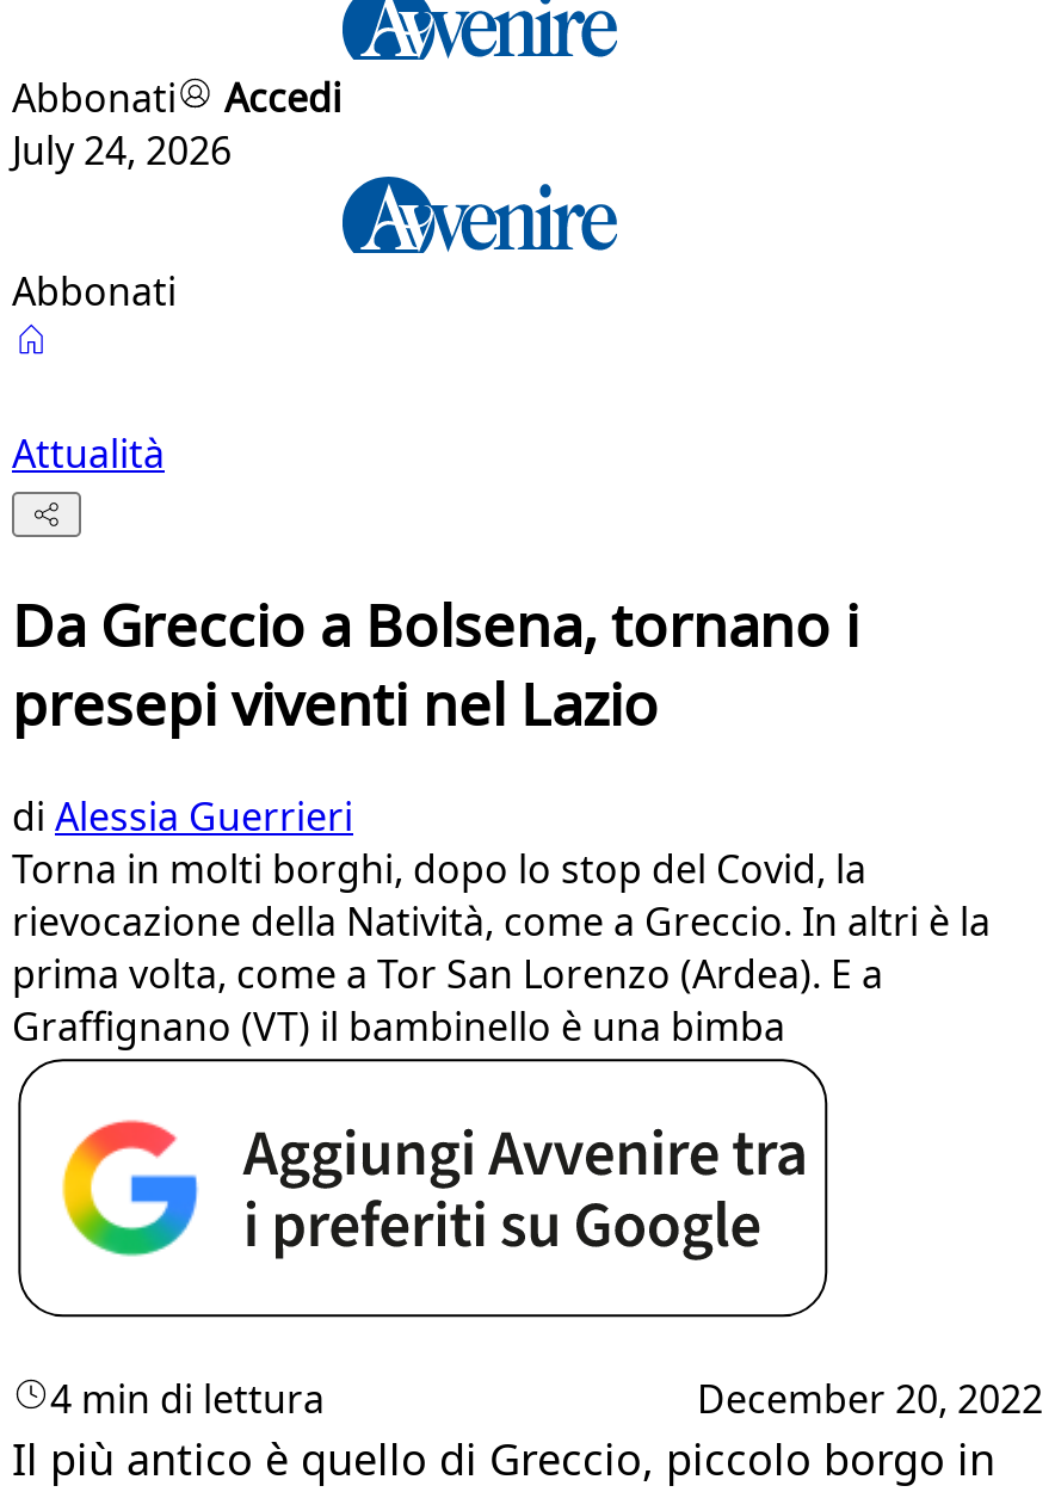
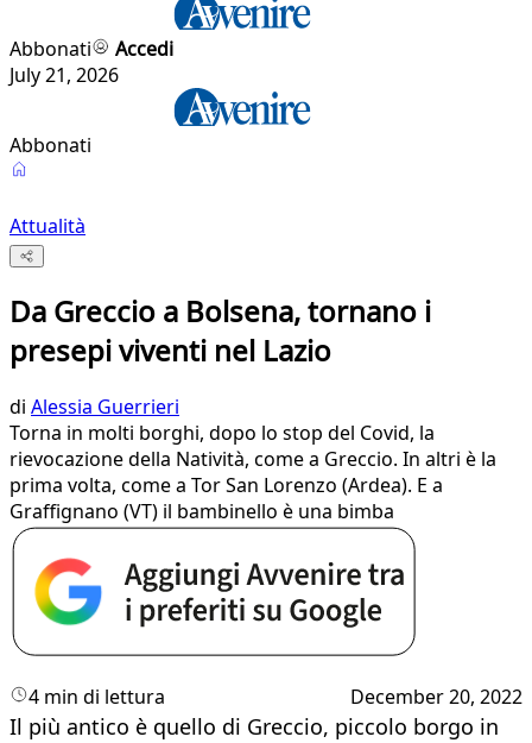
[12,124,232,177] July 24, 2026 -> [9,62,119,88] July 21, 2026

